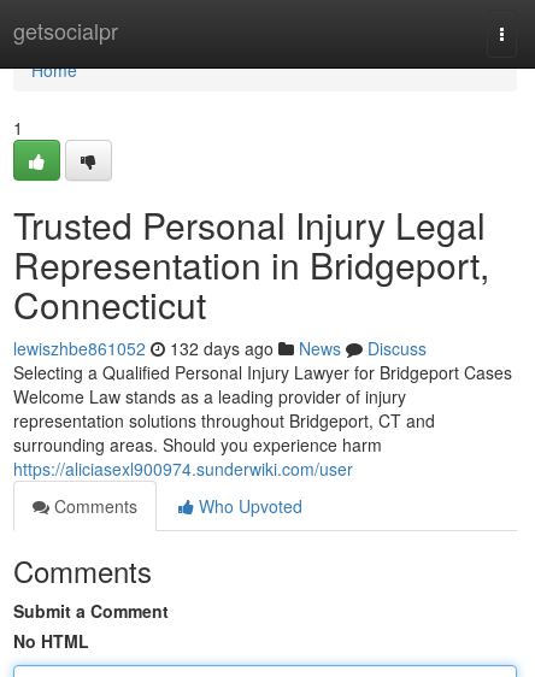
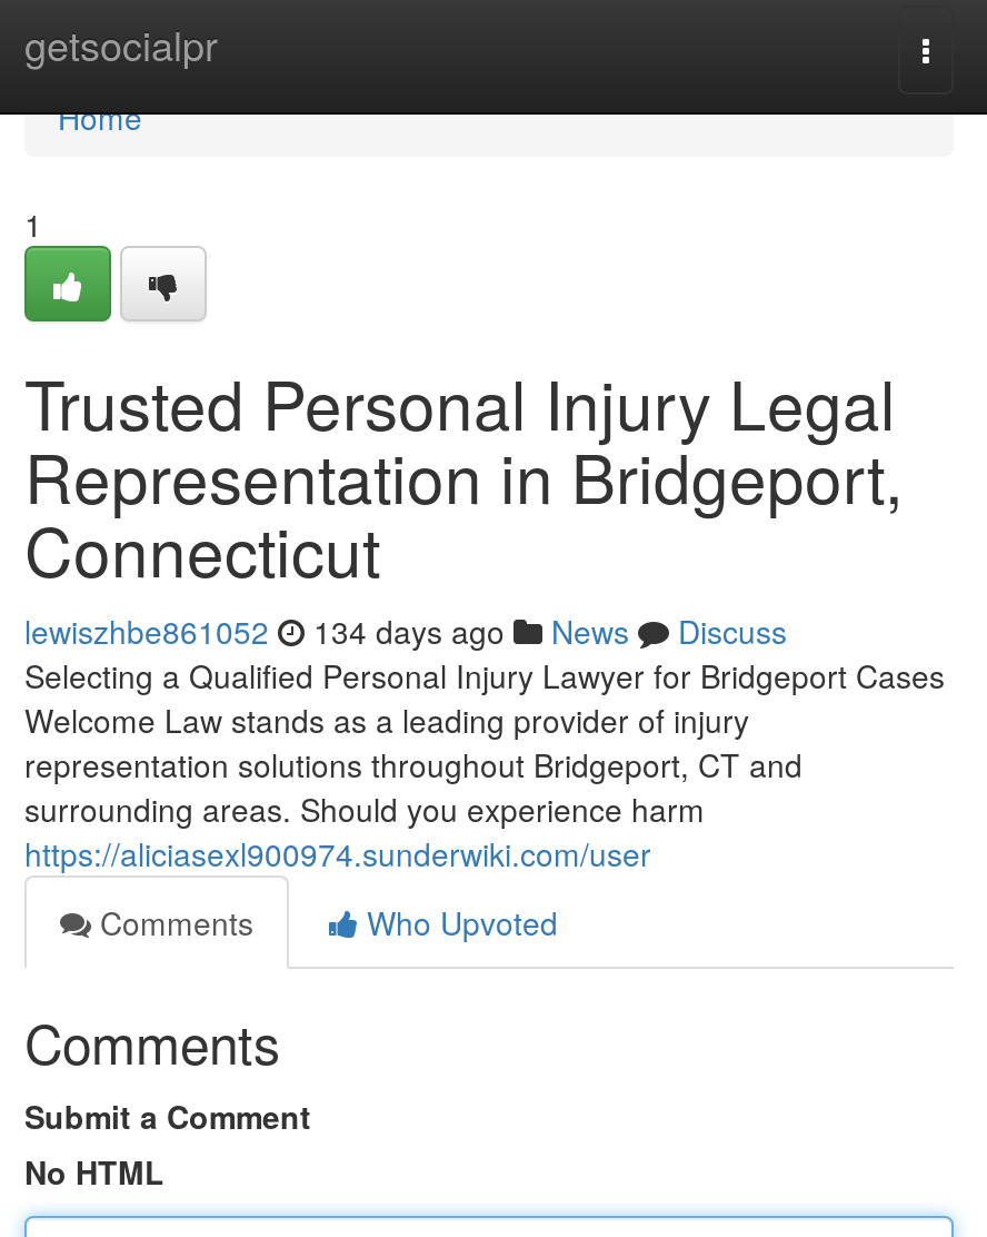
[13,336,427,360] lewiszhbe861052 132 days ago News Discuss -> [24,608,787,653] lewiszhbe861052 134 days ago News Discuss

